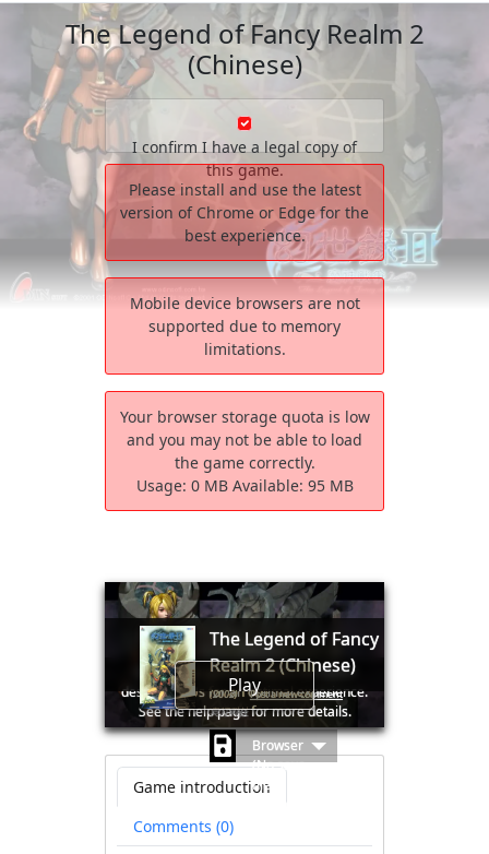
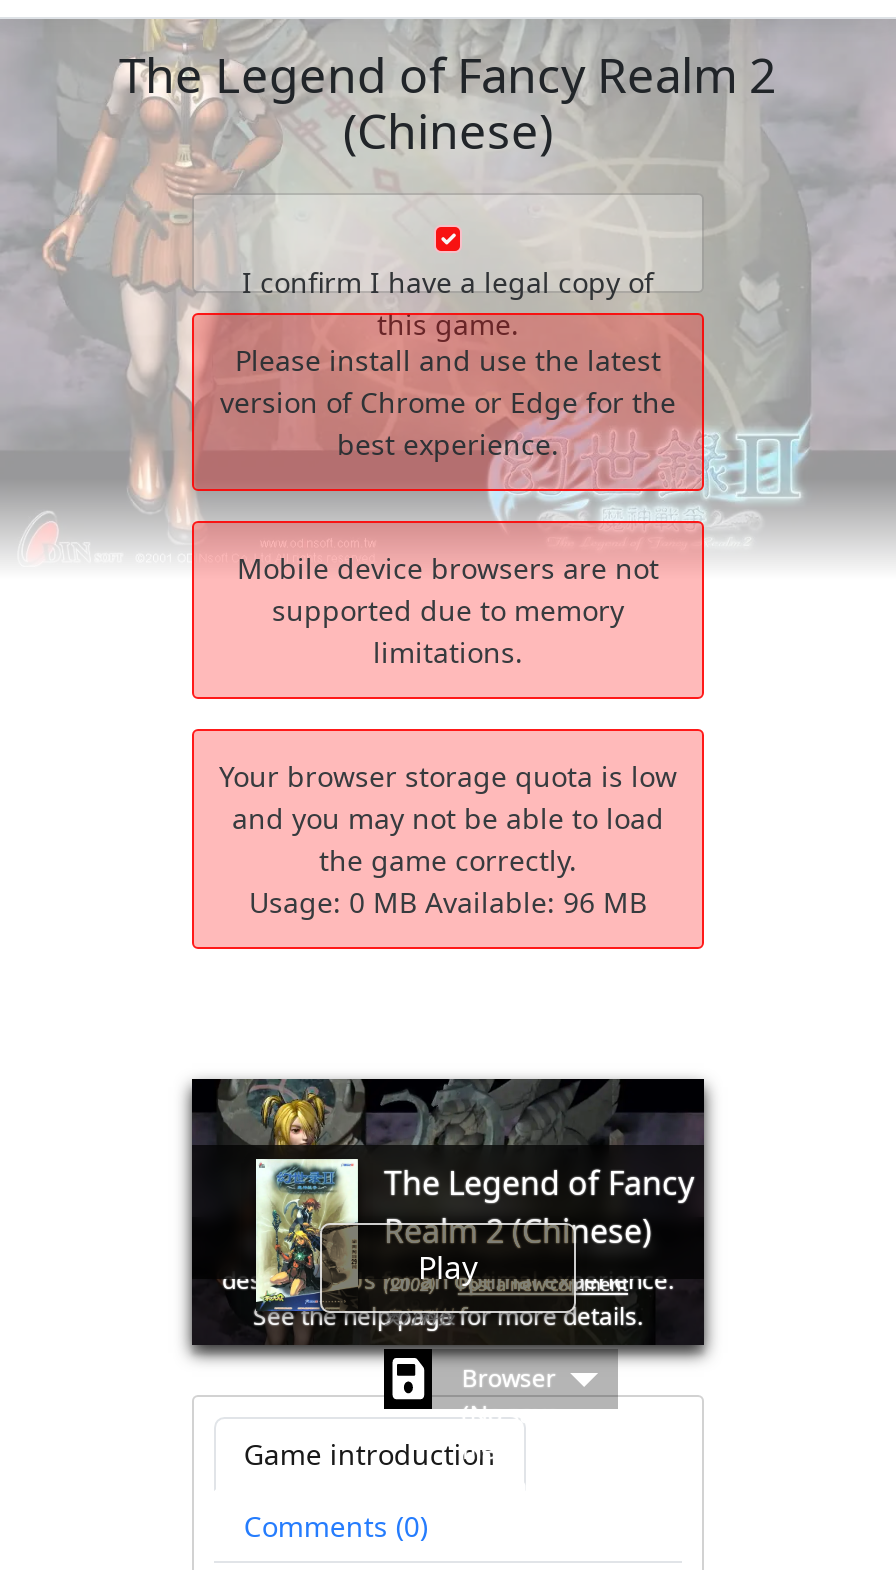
[136,475,353,496] Usage: 0 MB Available: 95 MB -> [249,883,647,921] Usage: 0 MB Available: 96 MB

